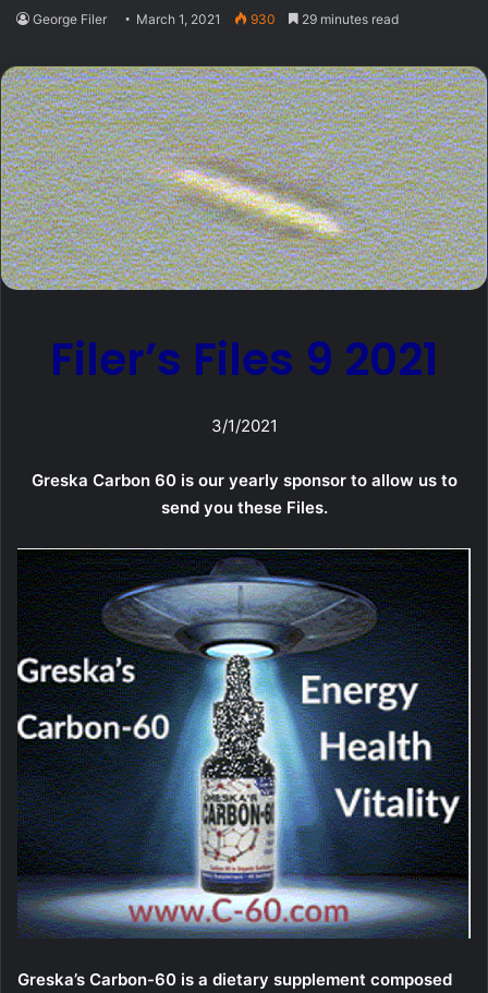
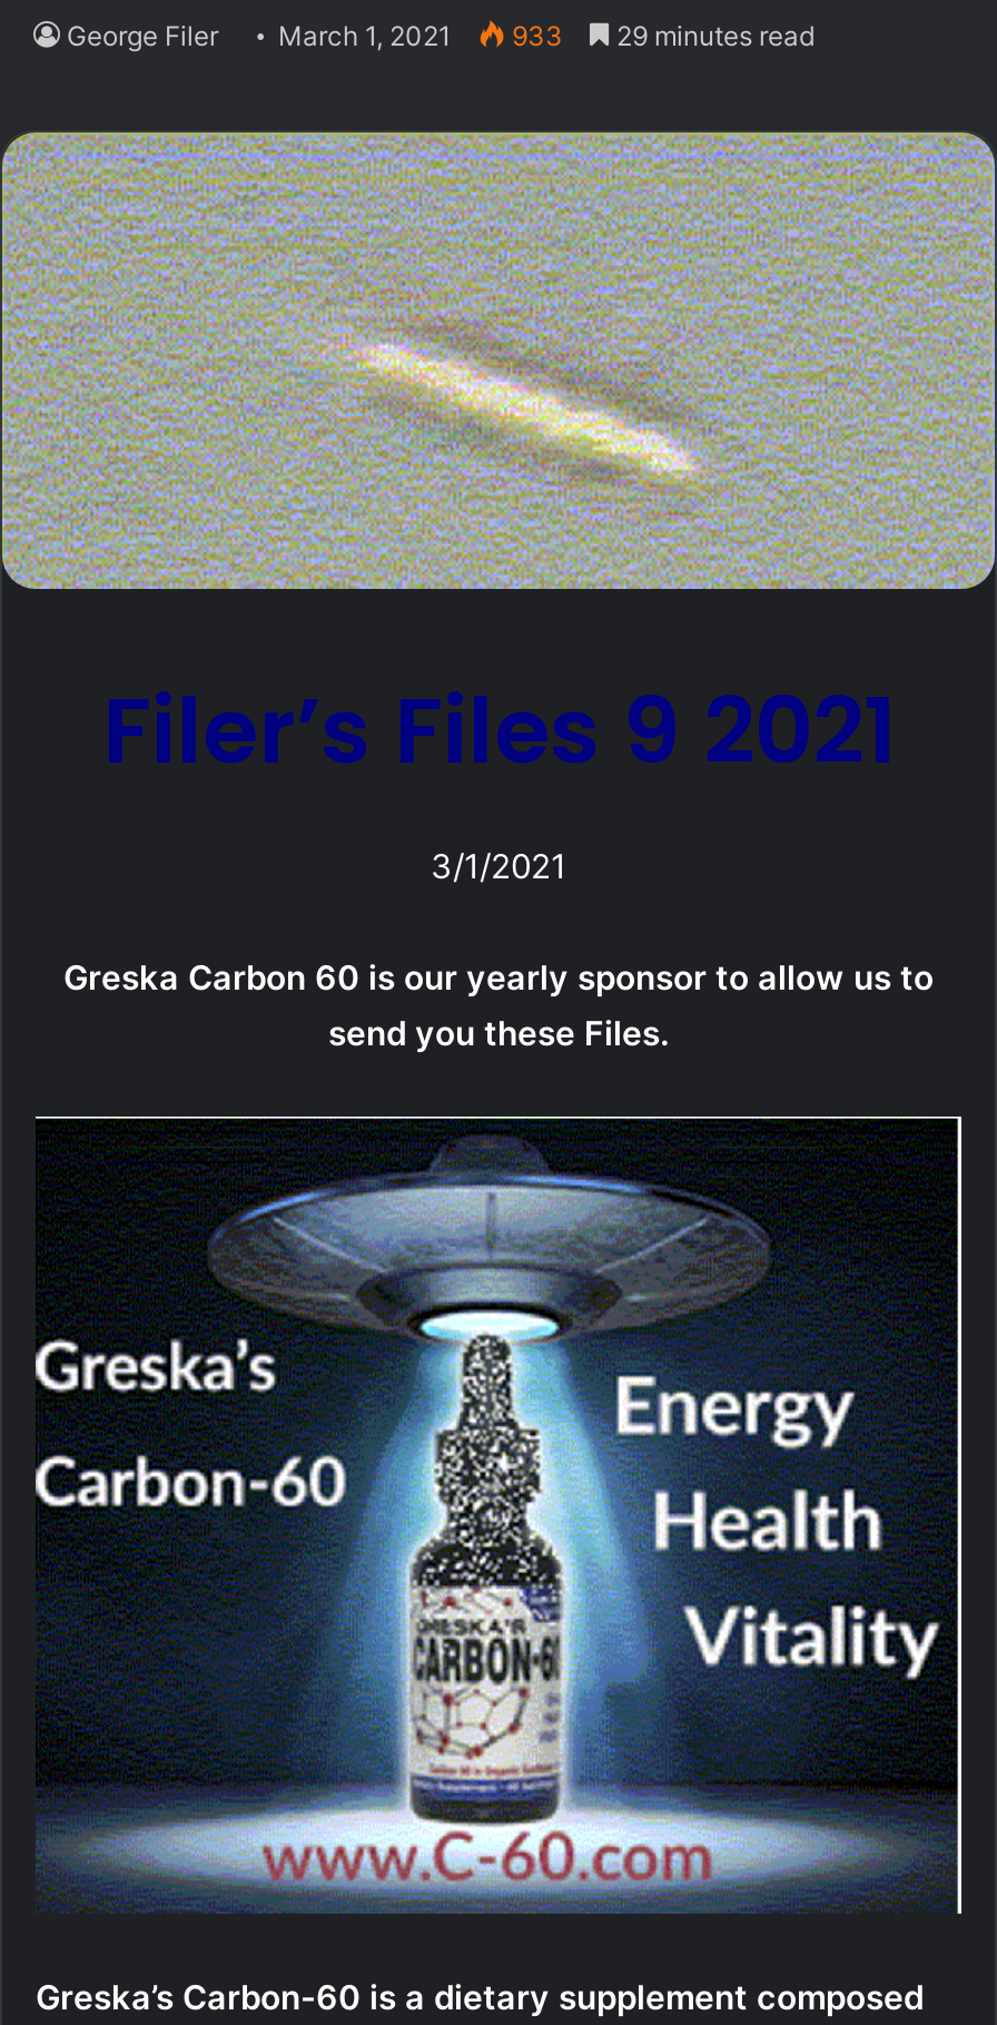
[33,11,399,27] George Filer March 1, 2021 930 29 minutes read -> [67,18,815,52] George Filer March 1, 2021 933 29 minutes read

